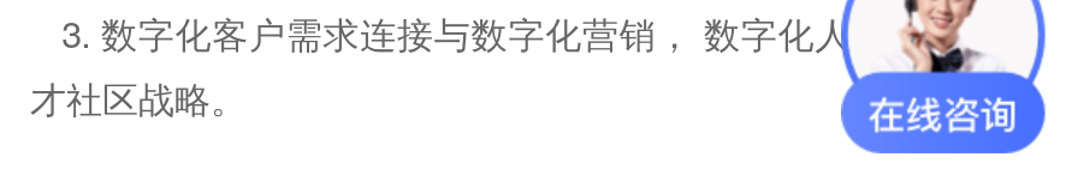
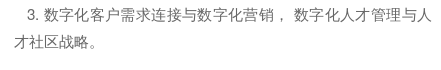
[839,19,1048,156] [image] -> none

